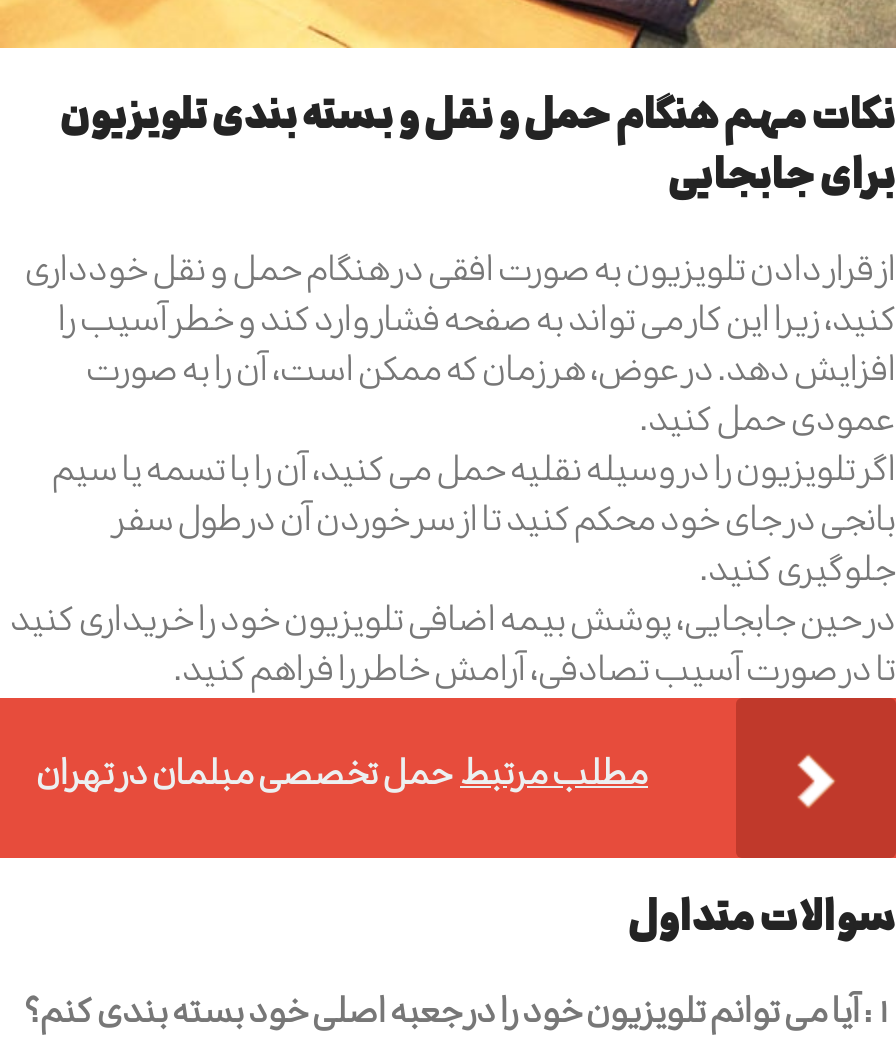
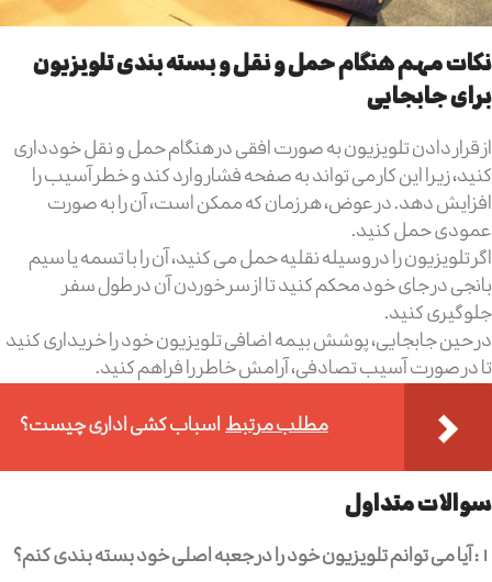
[36,745,648,805] مطلب مرتبط حمل تخصصی مبلمان در تهران -> [20,409,328,442] مطلب مرتبط اسباب کشی اداری چیست؟

